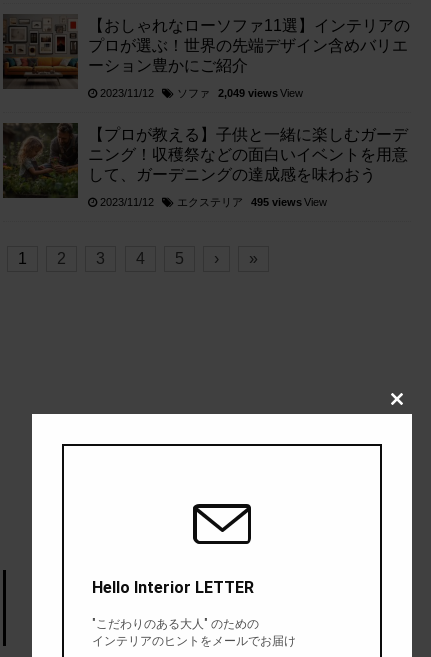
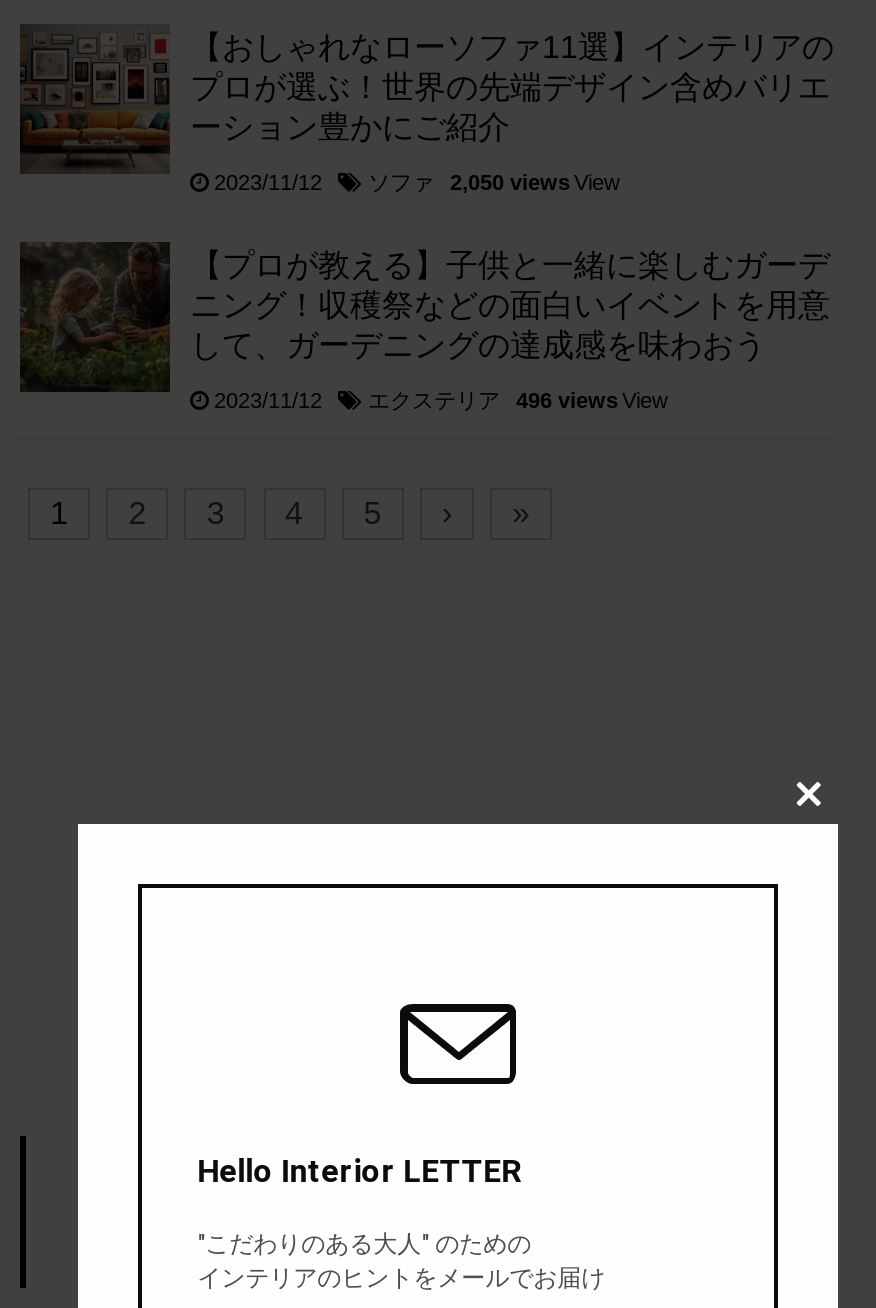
[97,87,303,99] 2023/11/12 ソファ 2,049 views View -> [208,170,620,195] 2023/11/12 ソファ 2,050 views View
[97,196,327,208] 2023/11/12 エクステリア 495 views View -> [208,388,668,413] 2023/11/12 エクステリア 496 views View

